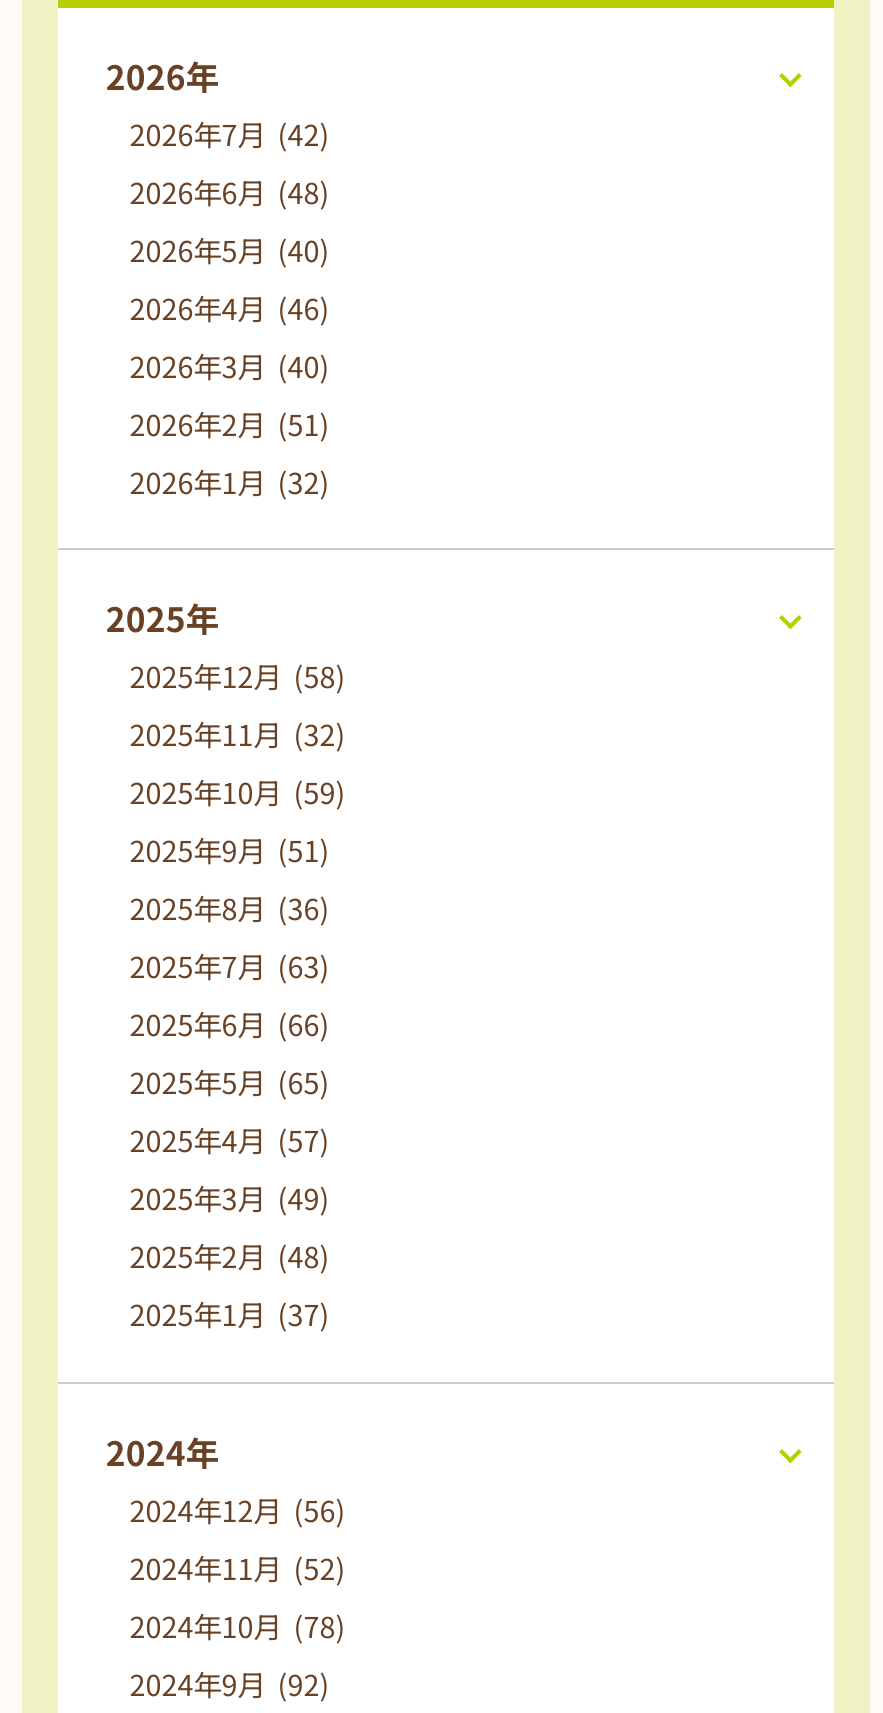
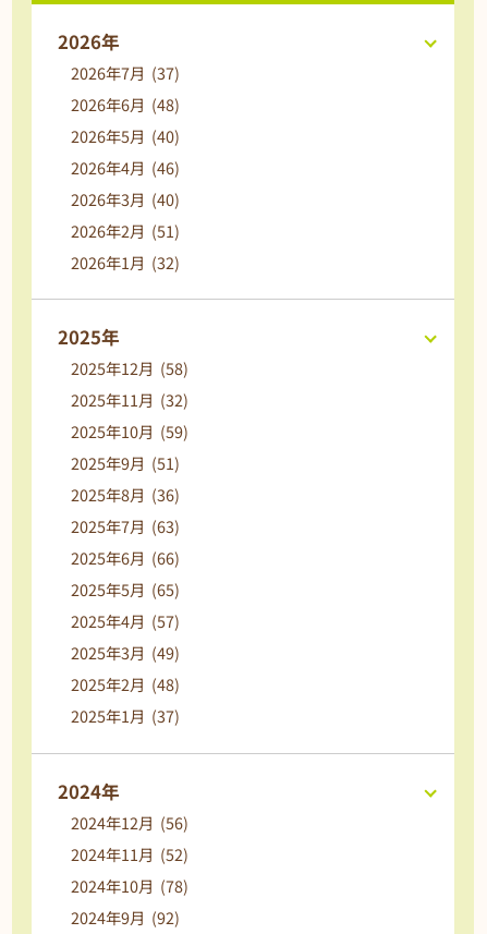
[130,112,330,154] 2026年7月 (42) -> [71,61,180,84] 2026年7月 (37)

